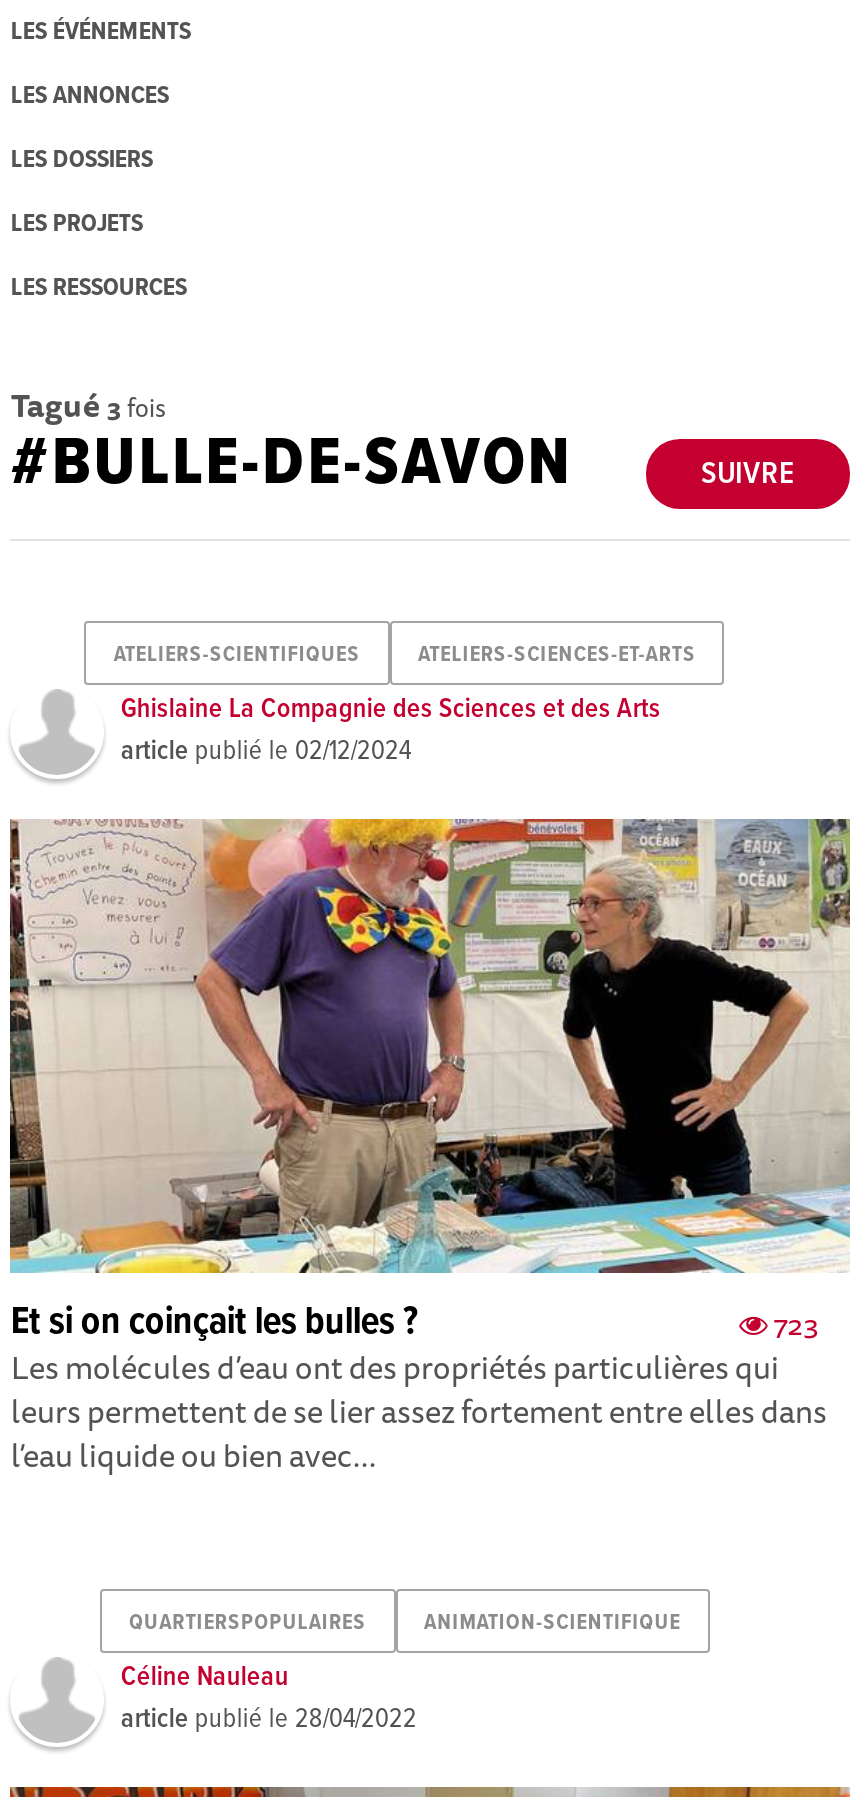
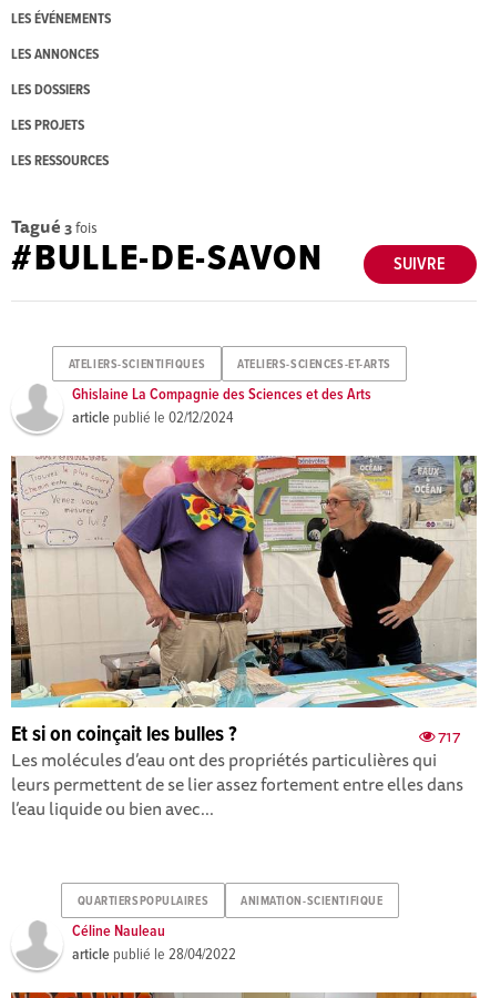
[767,1301,819,1347] 723 -> [434,723,460,749] 717

